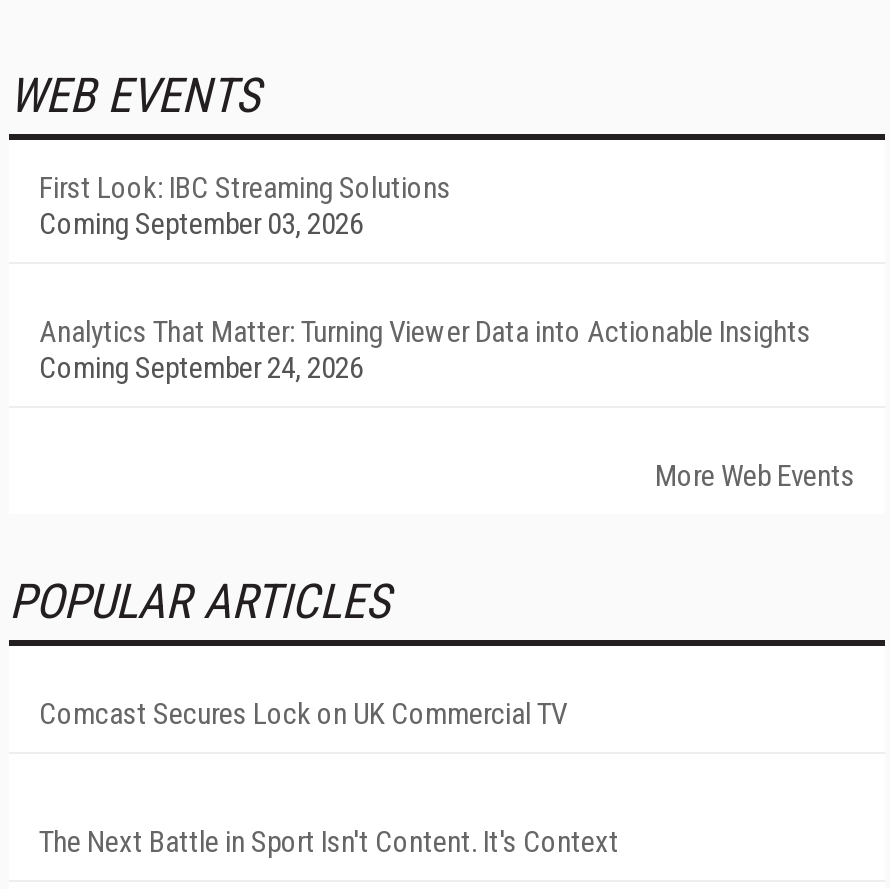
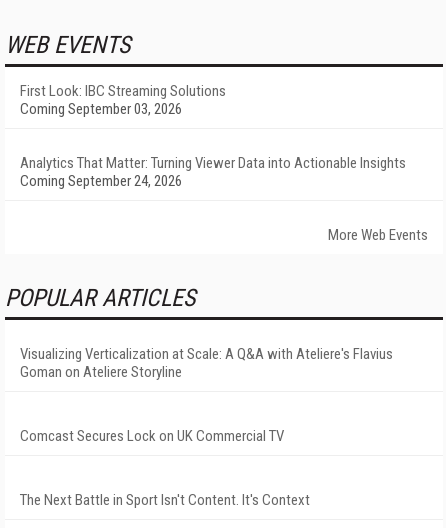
none -> [20,345,393,381] Visualizing Verticalization at Scale: A Q&A with Ateliere's Flavius | Goman on Ateliere Storyline

